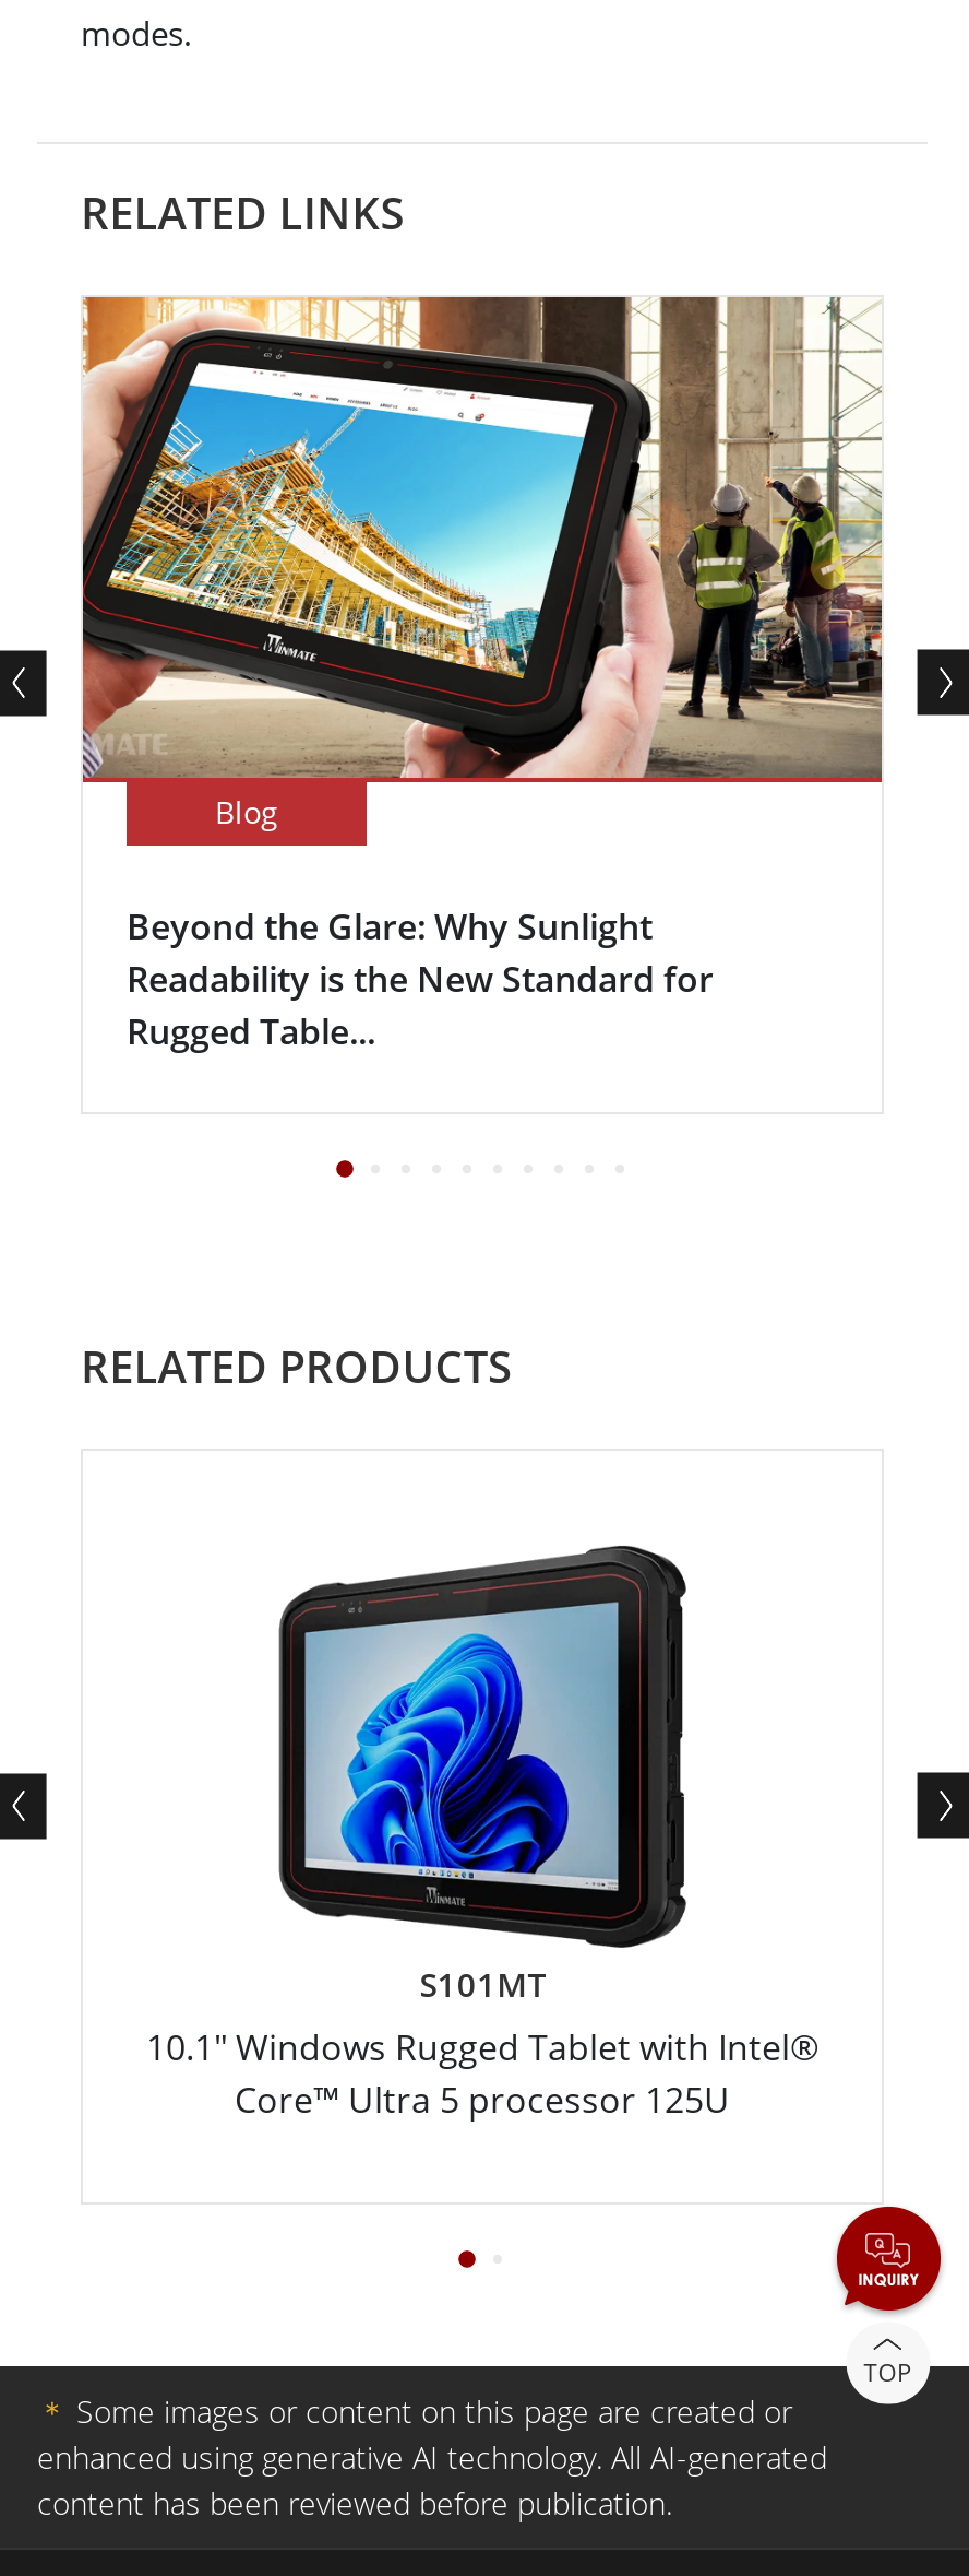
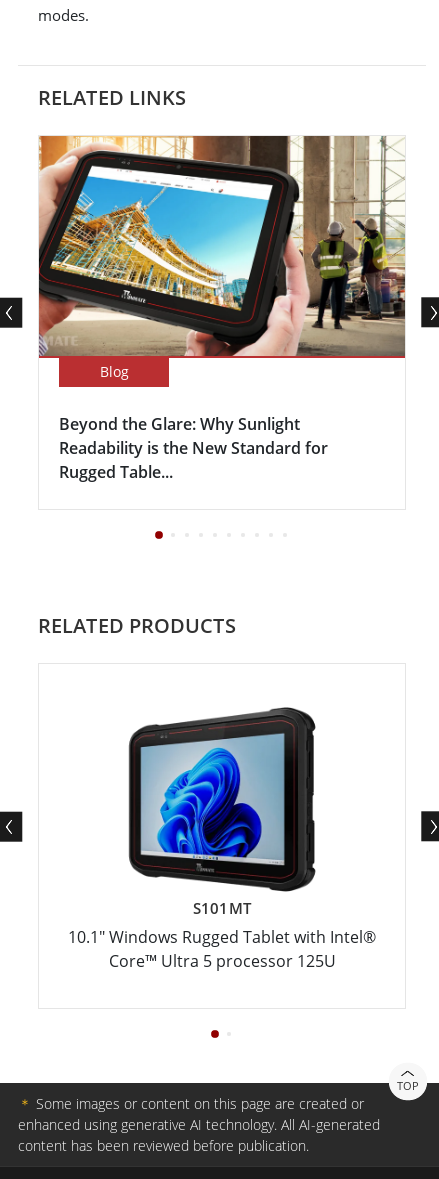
[834,2205,943,2316] [image] -> none

